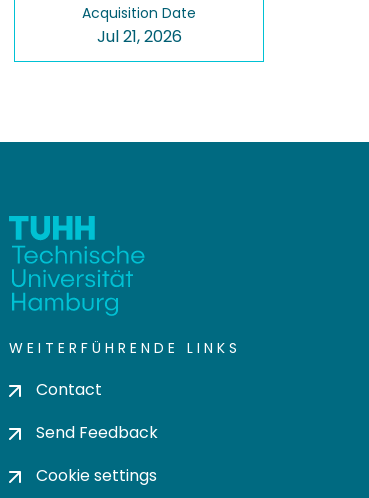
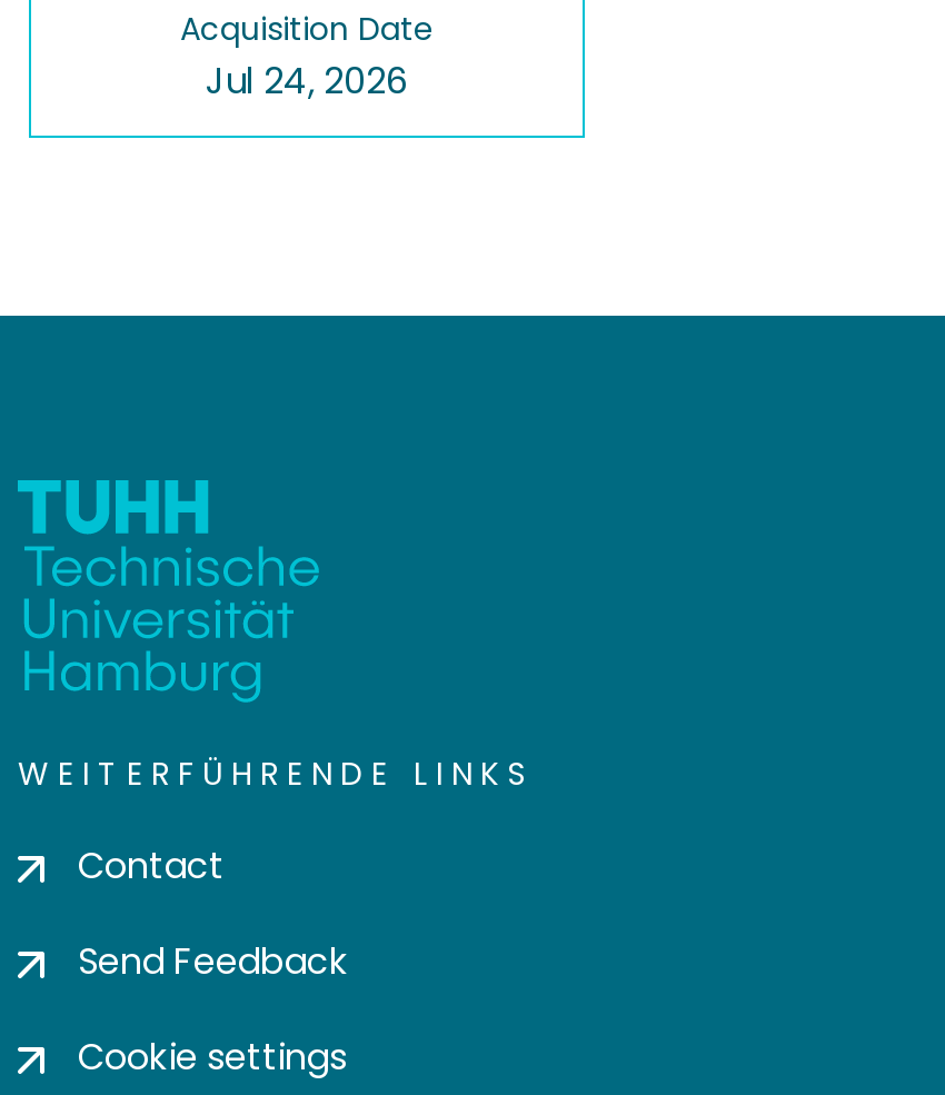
[96,25,181,48] Jul 21, 2026 -> [206,56,408,107] Jul 24, 2026

